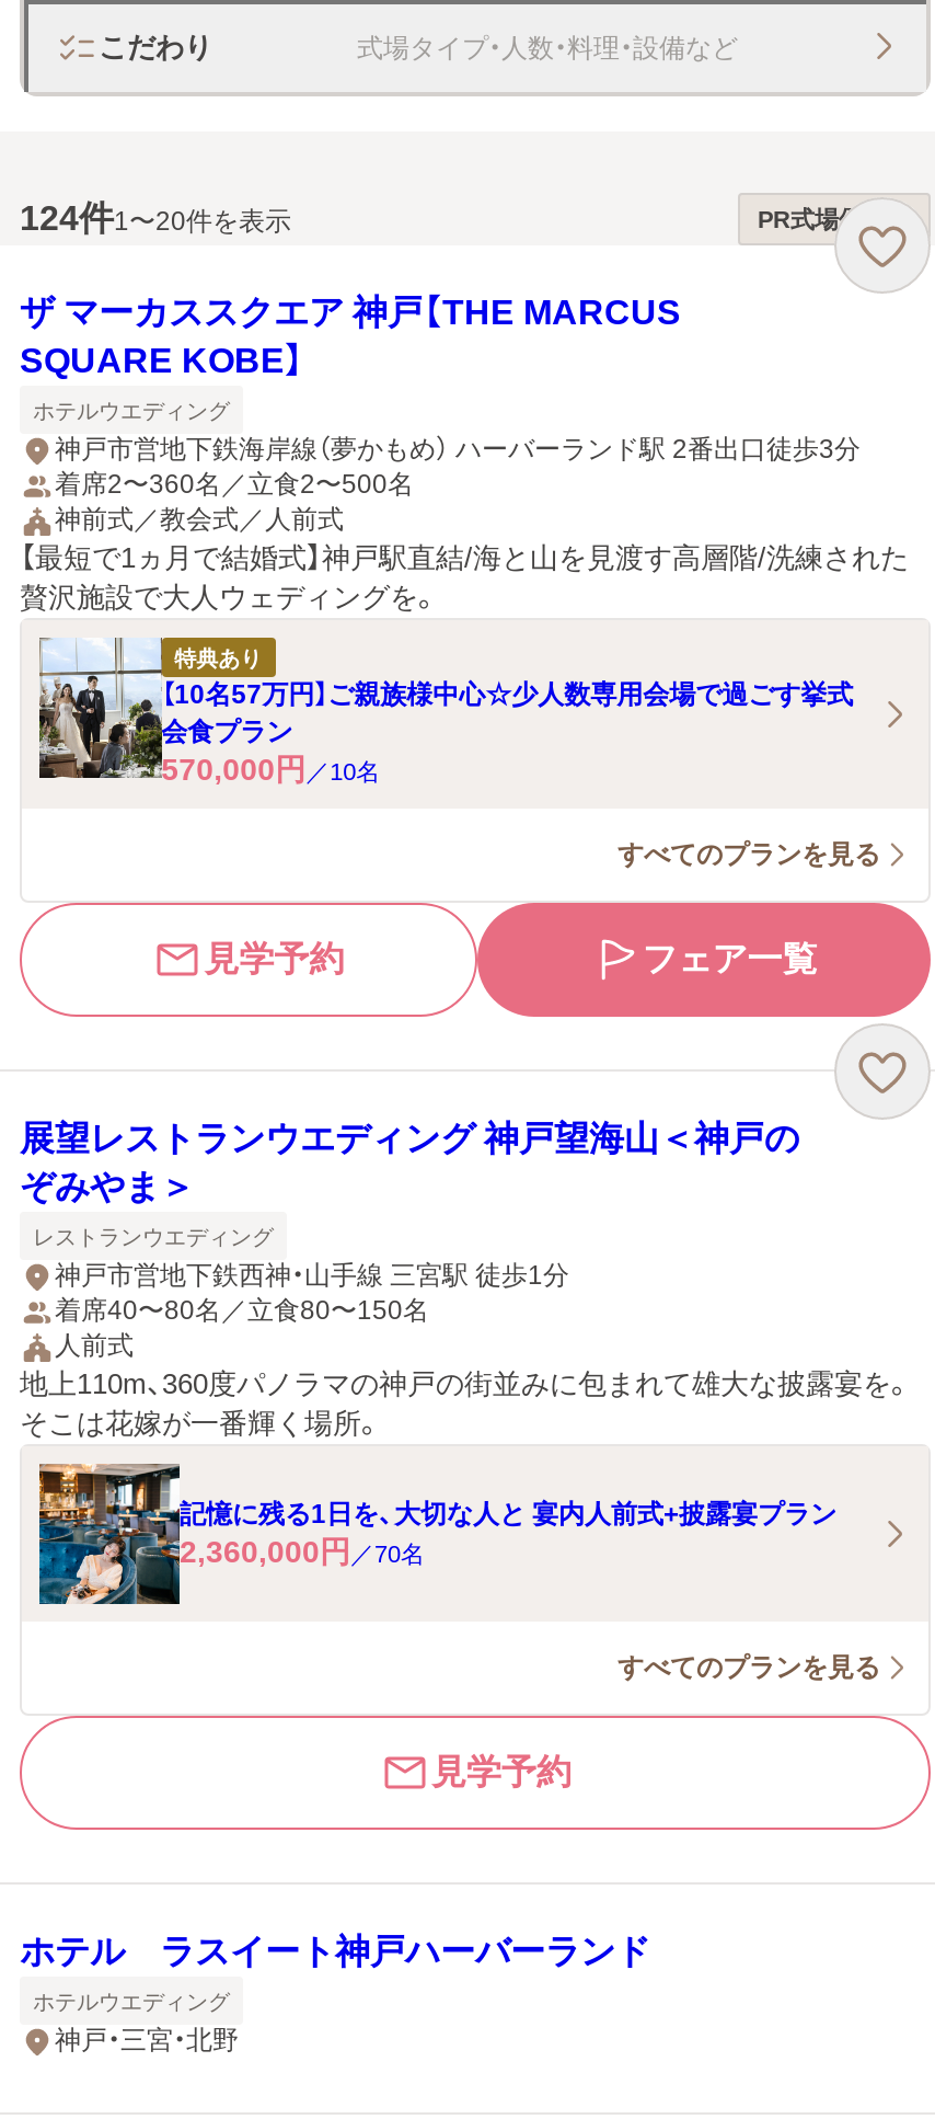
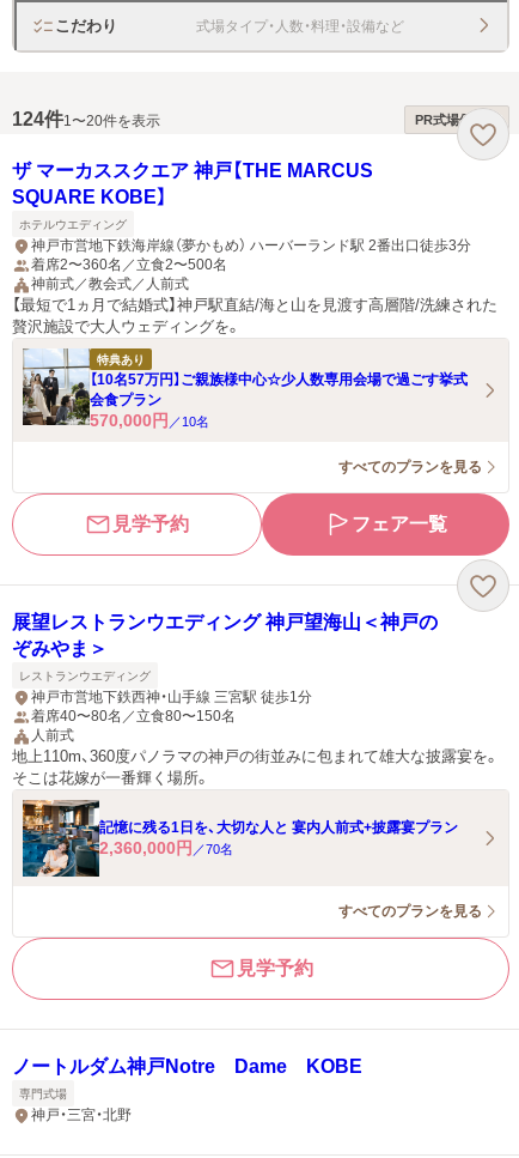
[20,1933,650,1970] ホテル ラスイート神戸ハーバーランド -> [12,1056,362,1077] ノートルダム神戸Notre Dame KOBE
[33,1989,230,2013] ホテルウエディング -> [19,1087,67,1100] 専門式場

